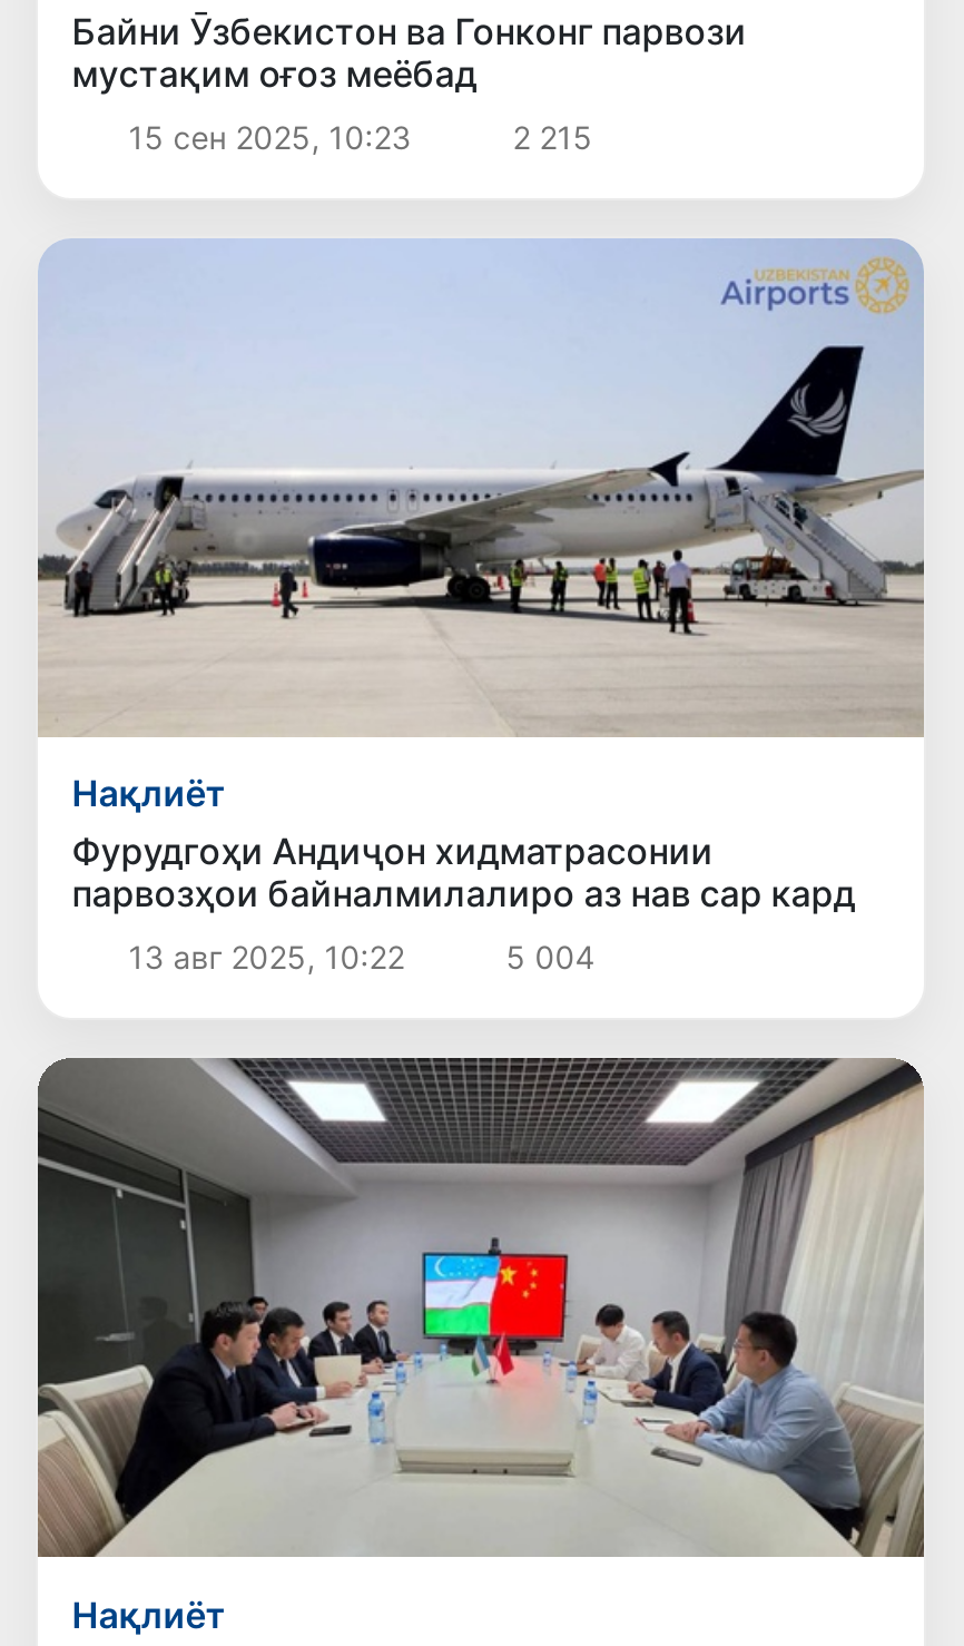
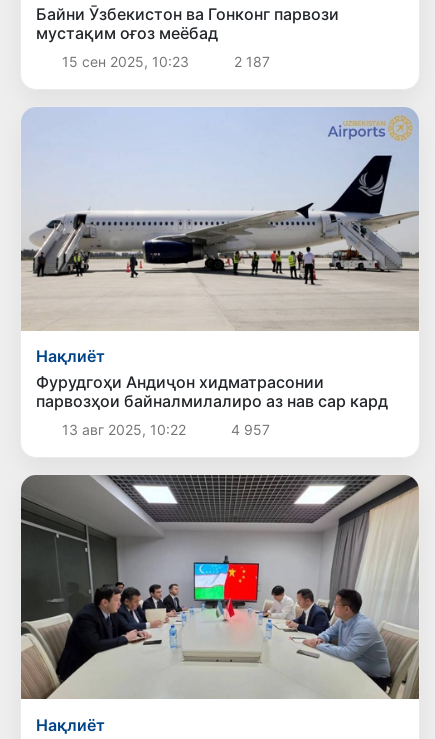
[504,118,593,156] 2 215 -> [230,53,270,70] 2 187
[497,939,595,976] 5 004 -> [227,421,270,438] 4 957

